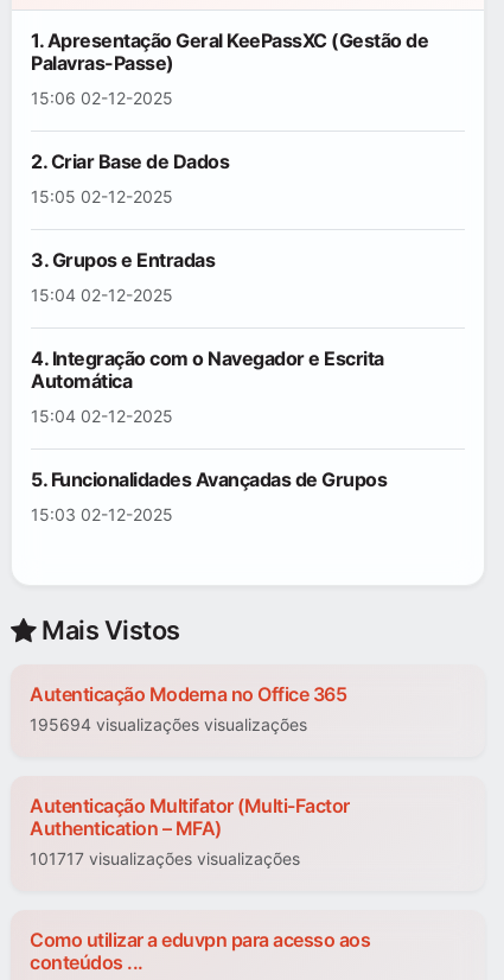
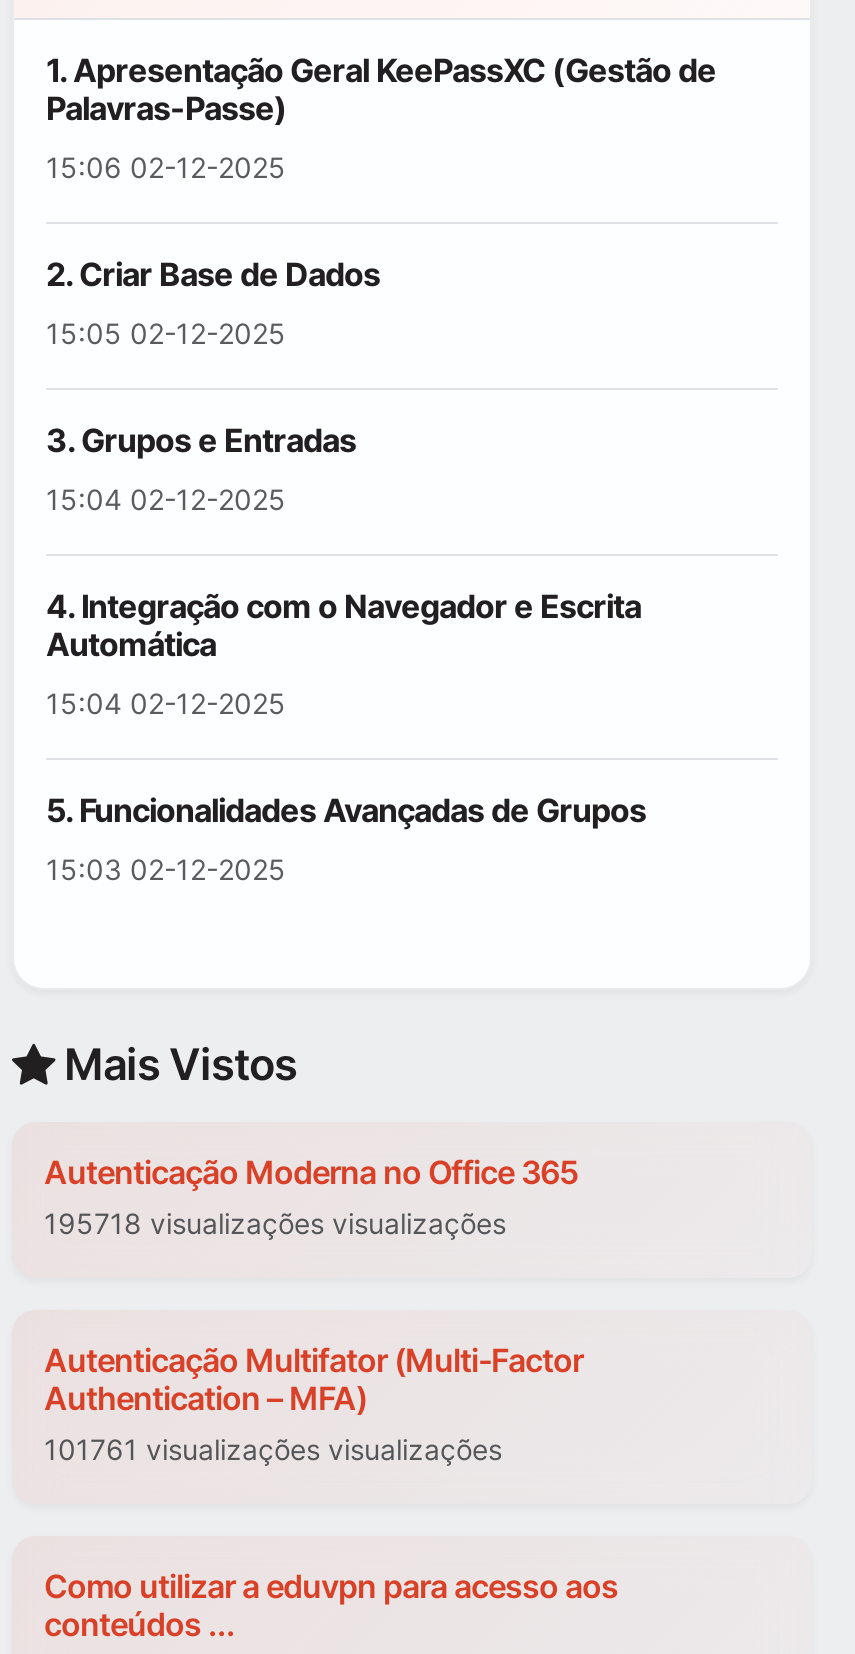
[30,715,307,735] 195694 visualizações visualizações -> [44,1207,506,1241] 195718 visualizações visualizações
[30,849,300,869] 101717 visualizações visualizações -> [44,1433,502,1467] 101761 visualizações visualizações

